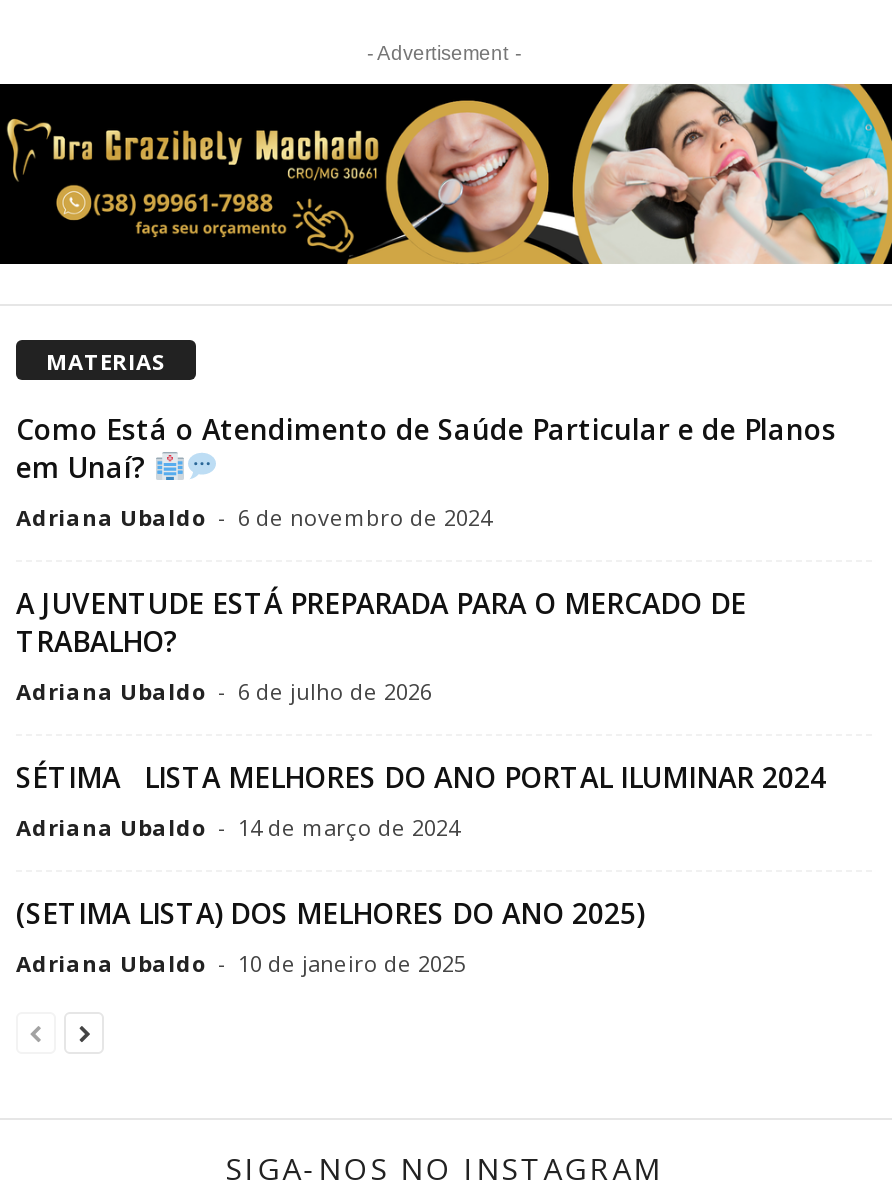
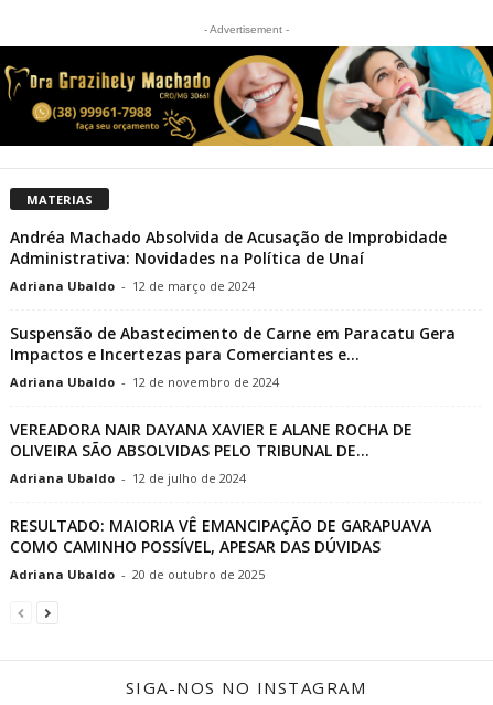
[16,409,836,531] Como Está o Atendimento de Saúde Particular e de Planos | em Unaí? | Adriana Ubaldo - 6 de novembro de 2024 -> [10,226,447,293] Andréa Machado Absolvida de Acusação de Improbidade | Administrativa: Novidades na Política de Unaí | Adriana Ubaldo - 12 de março de 2024
[16,583,746,705] A JUVENTUDE ESTÁ PREPARADA PARA O MERCADO DE | TRABALHO? | Adriana Ubaldo - 6 de julho de 2026 -> [10,322,456,390] Suspensão de Abastecimento de Carne em Paracatu Gera | Impactos e Incertezas para Comerciantes e... | Adriana Ubaldo - 12 de novembro de 2024
[16,757,826,841] SÉTIMA LISTA MELHORES DO ANO PORTAL ILUMINAR 2024 | Adriana Ubaldo - 14 de março de 2024 -> [10,418,412,486] VEREADORA NAIR DAYANA XAVIER E ALANE ROCHA DE | OLIVEIRA SÃO ABSOLVIDAS PELO TRIBUNAL DE... | Adriana Ubaldo - 12 de julho de 2024
[16,893,644,977] (SETIMA LISTA) DOS MELHORES DO ANO 2025) | Adriana Ubaldo - 10 de janeiro de 2025 -> [10,514,431,582] RESULTADO: MAIORIA VÊ EMANCIPAÇÃO DE GARAPUAVA | COMO CAMINHO POSSÍVEL, APESAR DAS DÚVIDAS | Adriana Ubaldo - 20 de outubro de 2025

